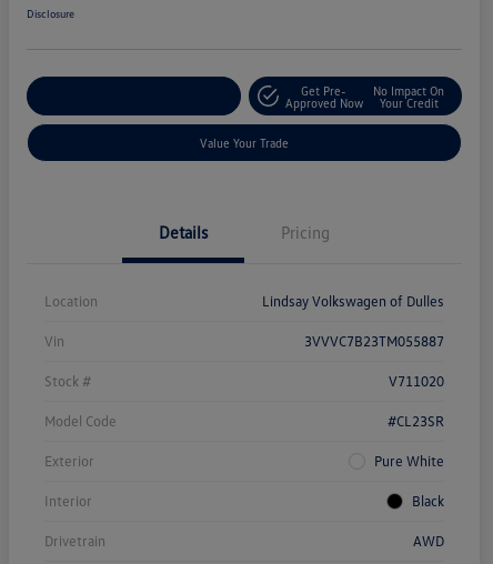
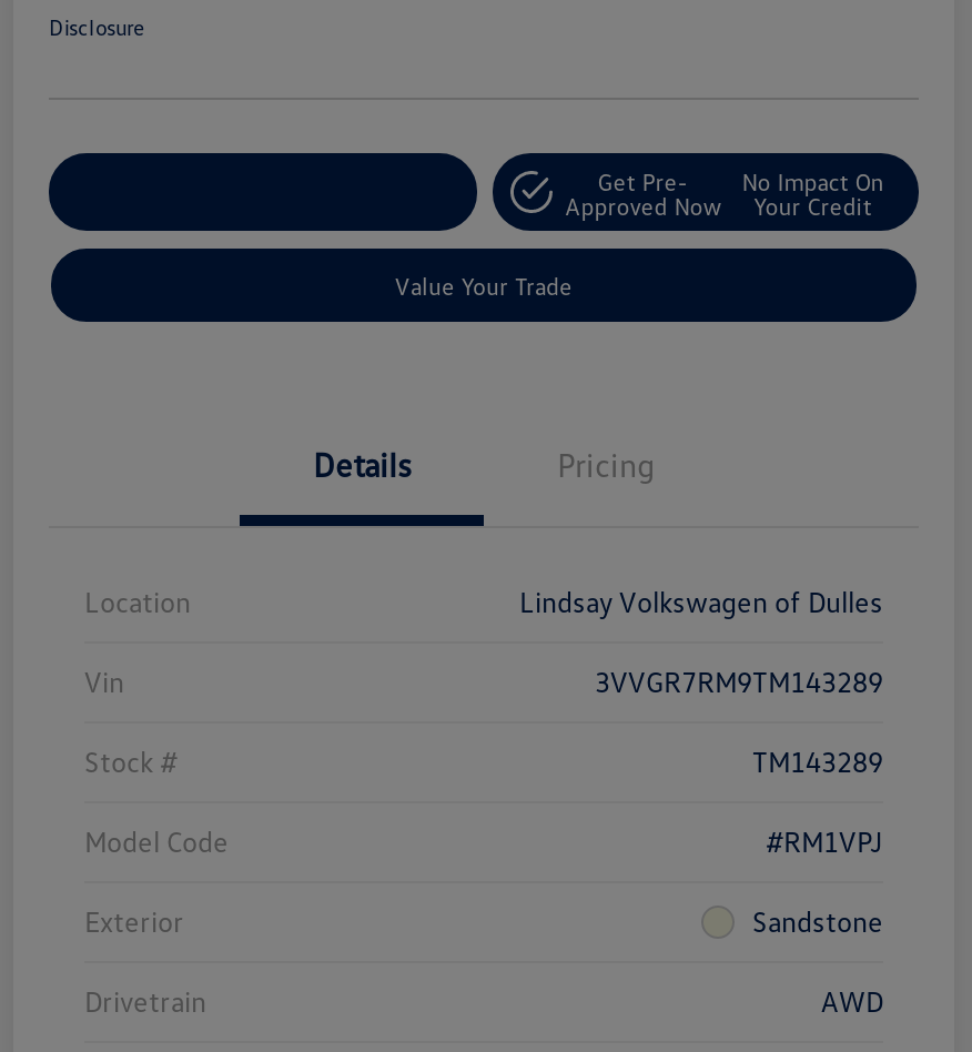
[304,332,444,350] 3VVVC7B23TM055887 -> [595,664,883,700] 3VVGR7RM9TM143289
[389,372,444,390] V711020 -> [752,744,883,779] TM143289
[388,412,444,430] #CL23SR -> [766,824,883,859] #RM1VPJ
[44,452,444,510] Pure White | Interior | Black -> [752,904,883,939] Sandstone

